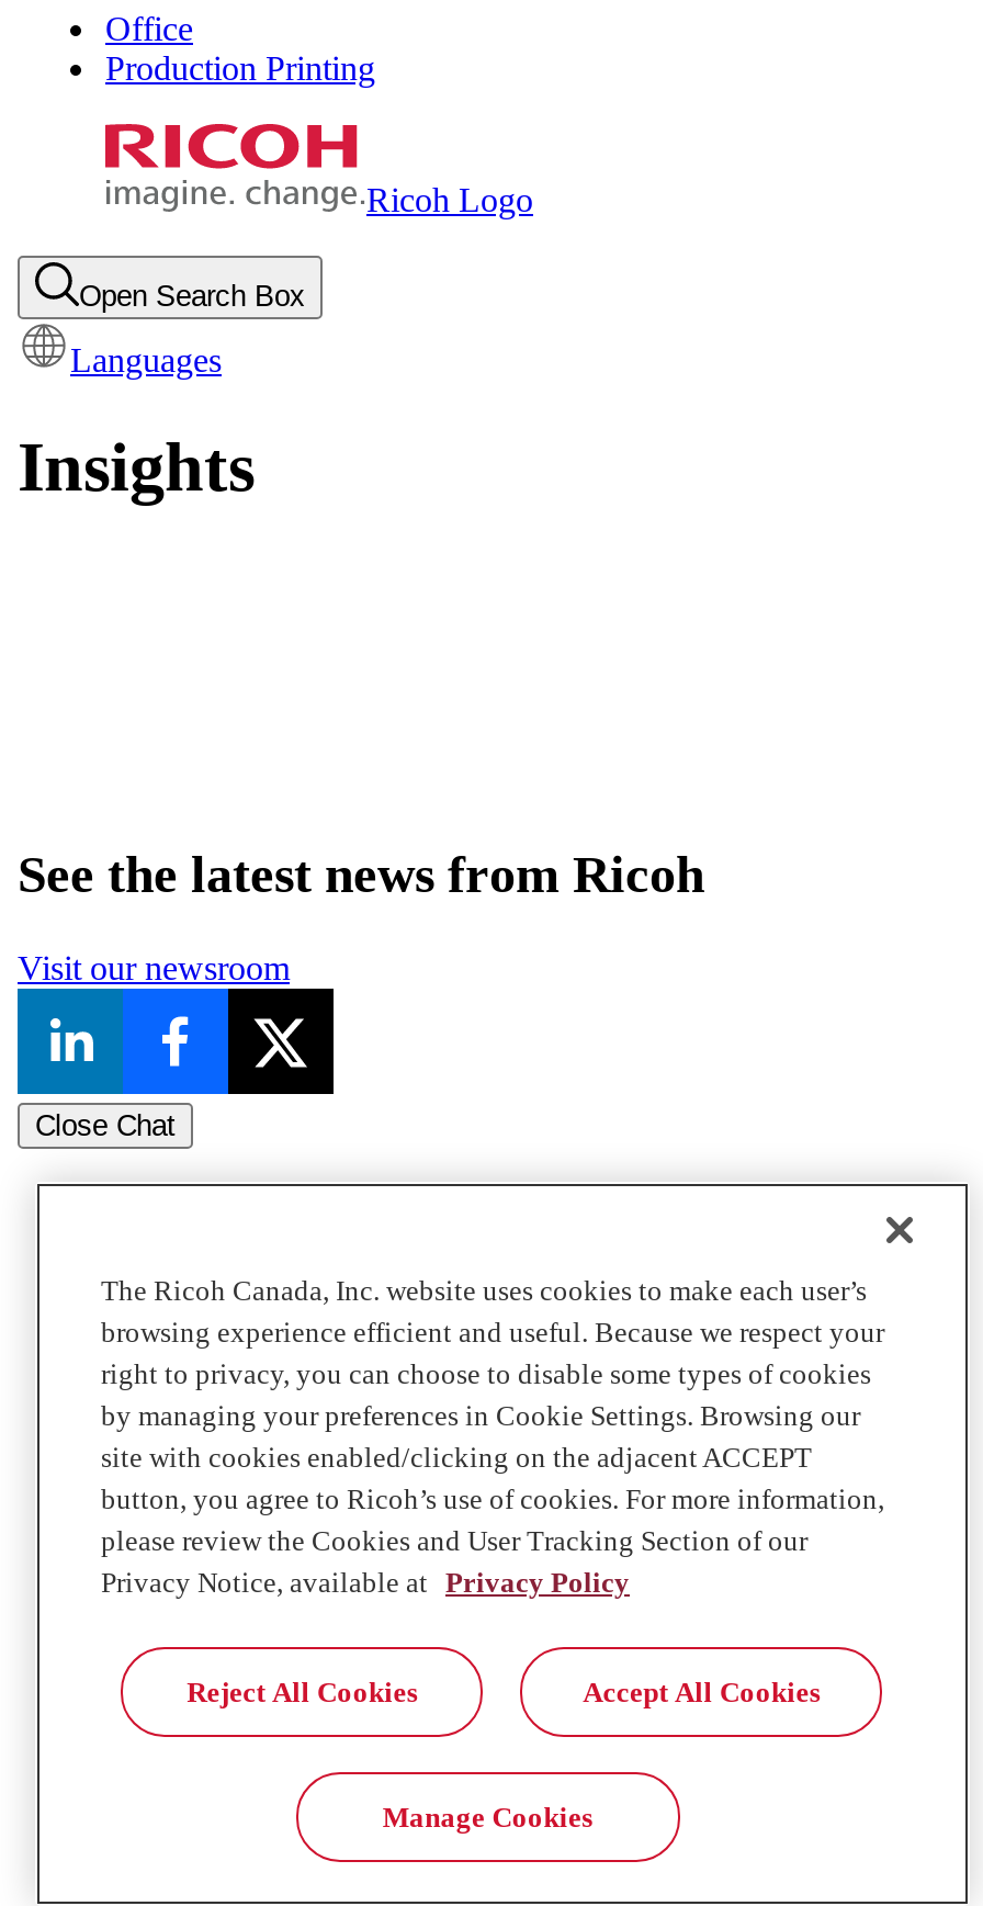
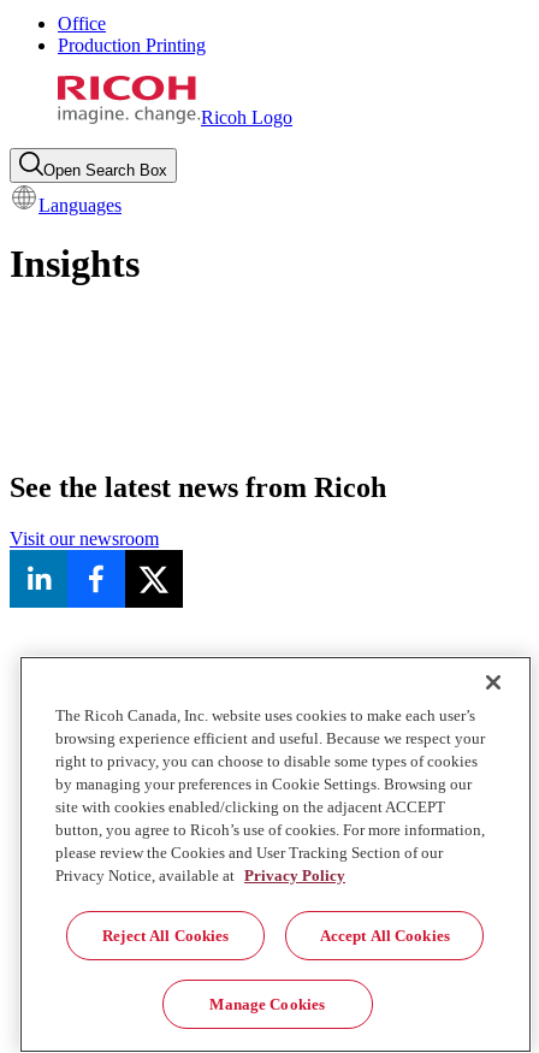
[35,1110,176,1143] Close Chat -> none

